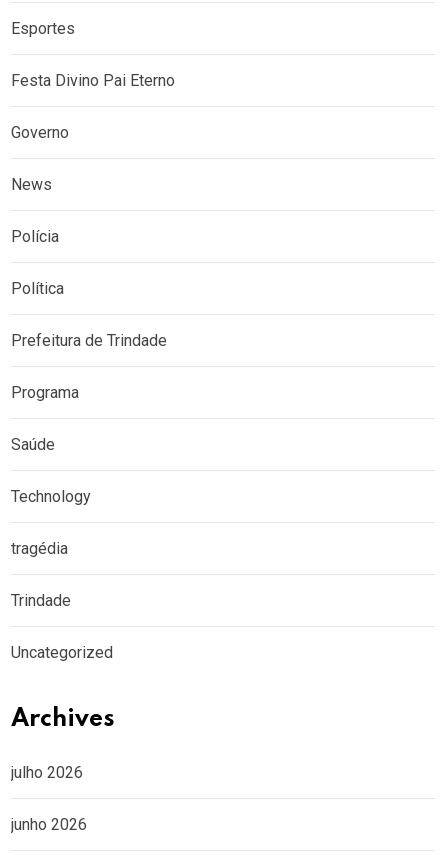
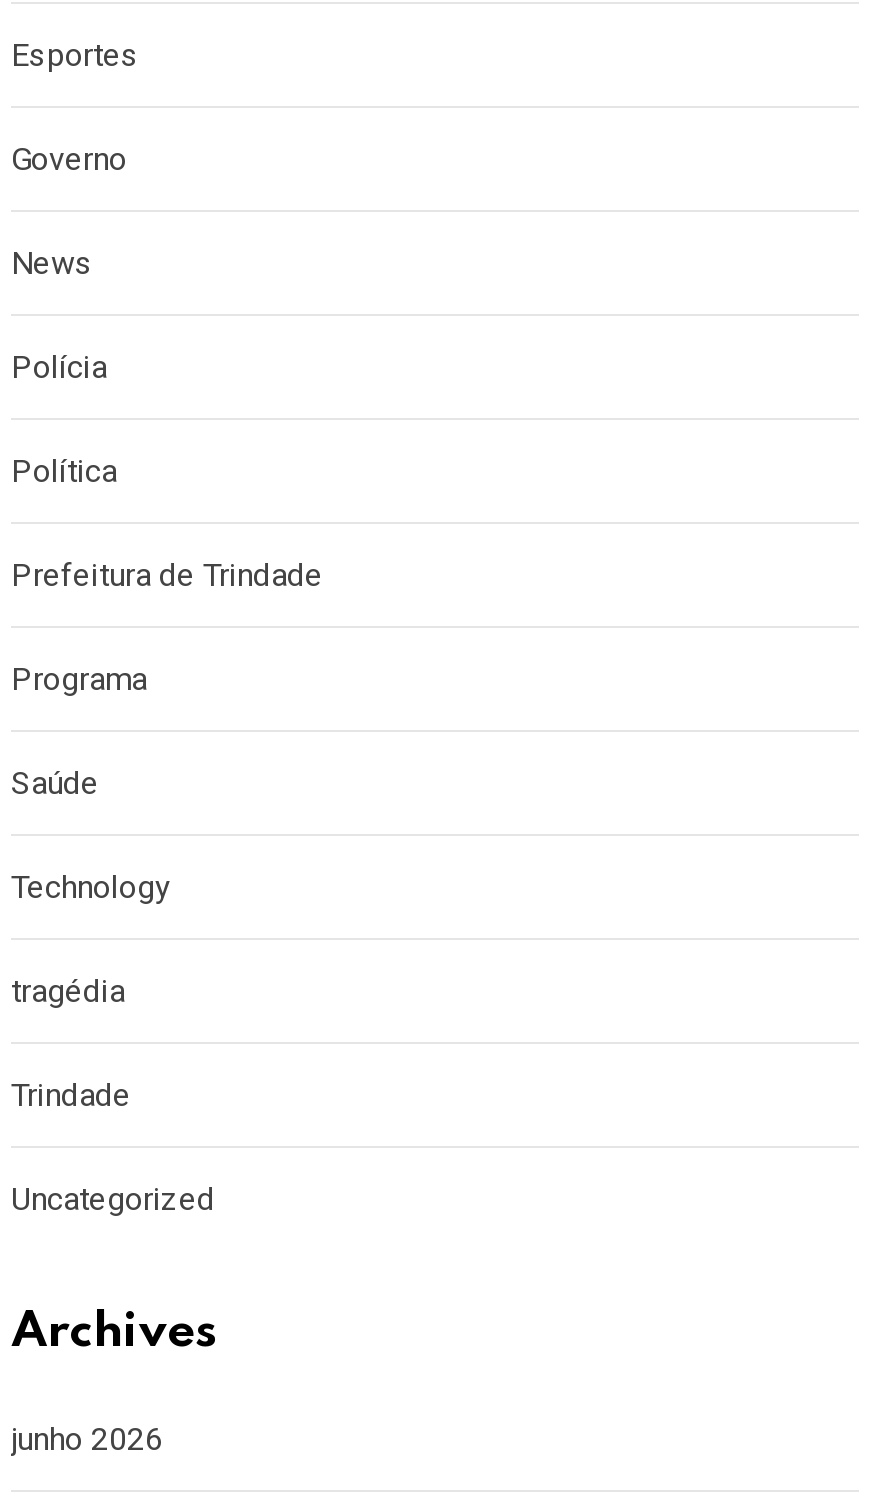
[11,71,175,90] Festa Divino Pai Eterno -> none
[11,763,83,782] julho 2026 -> none

